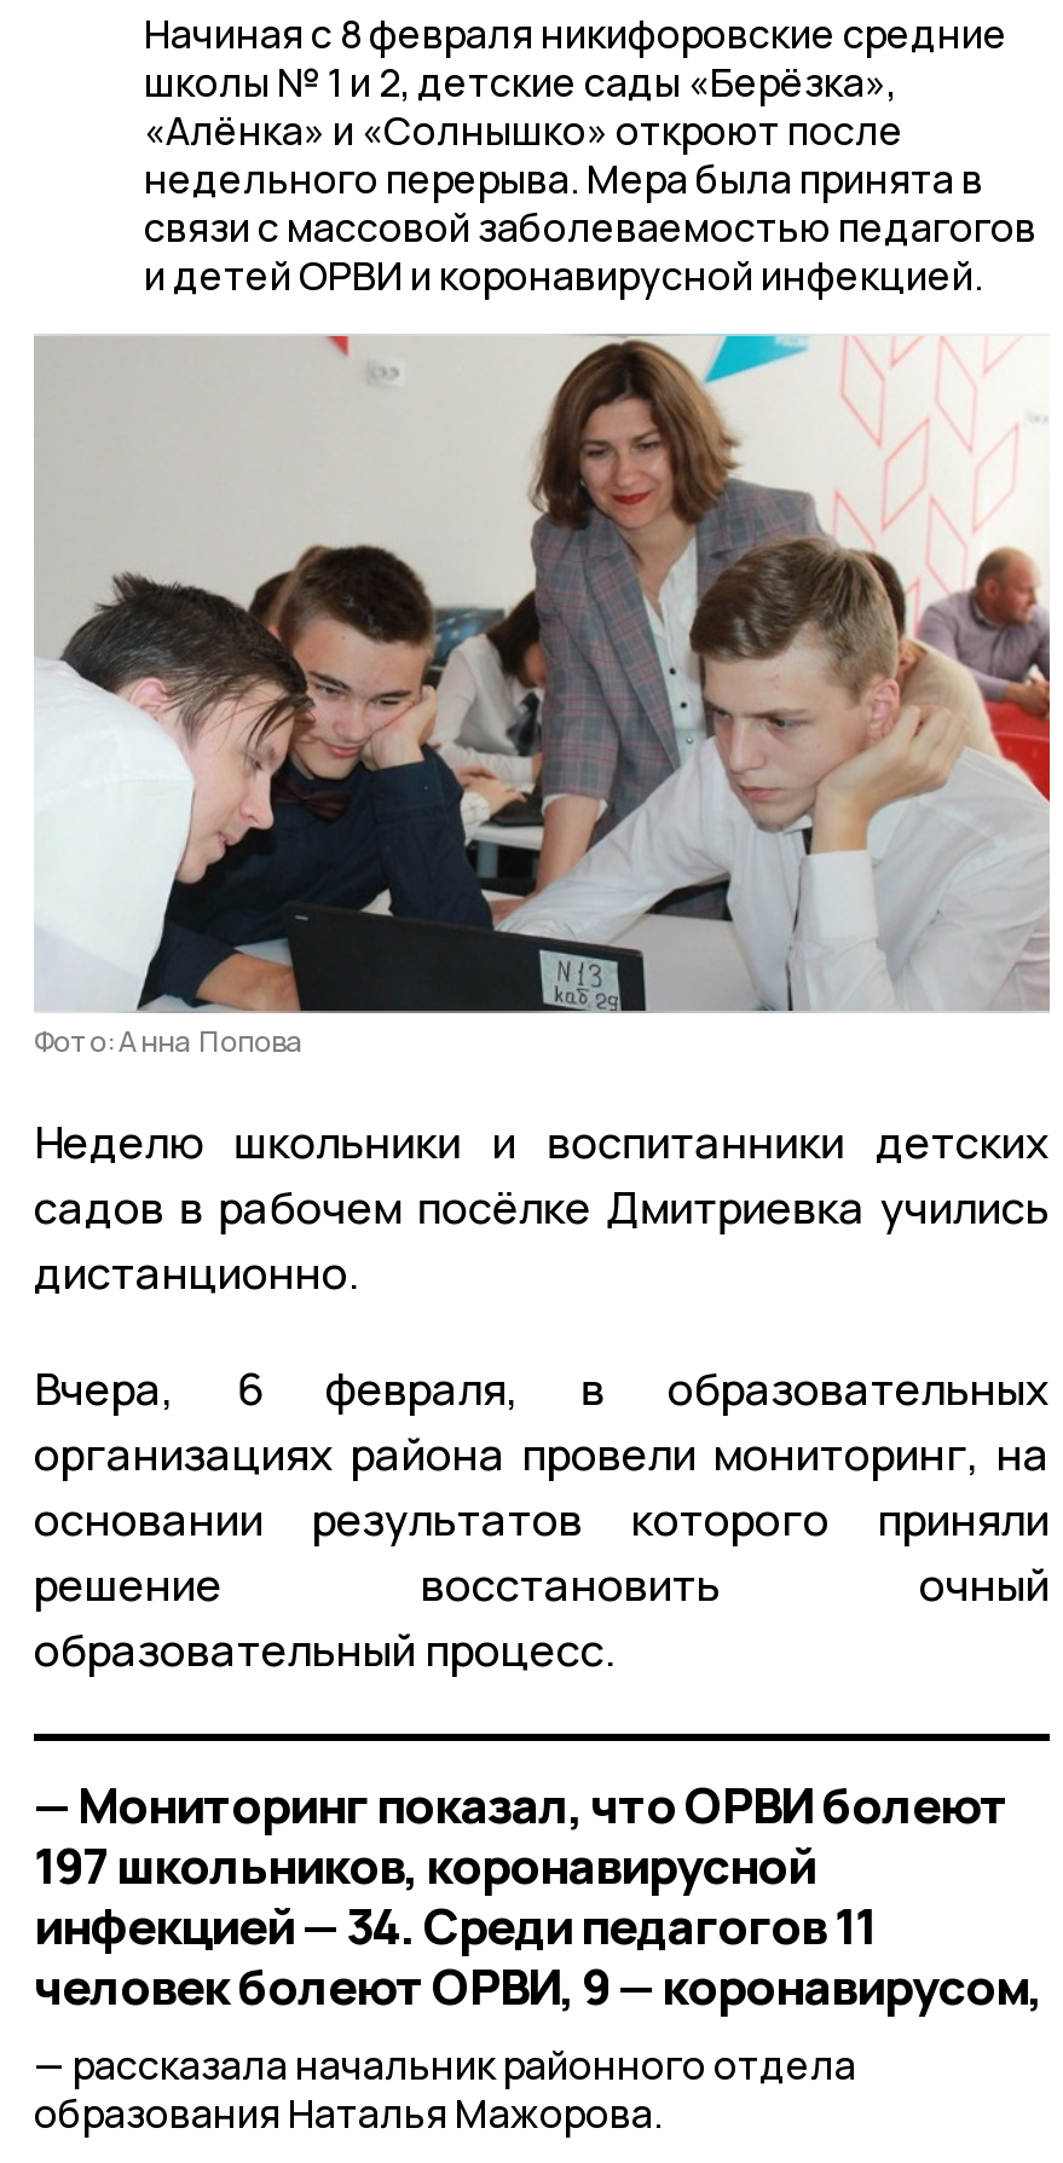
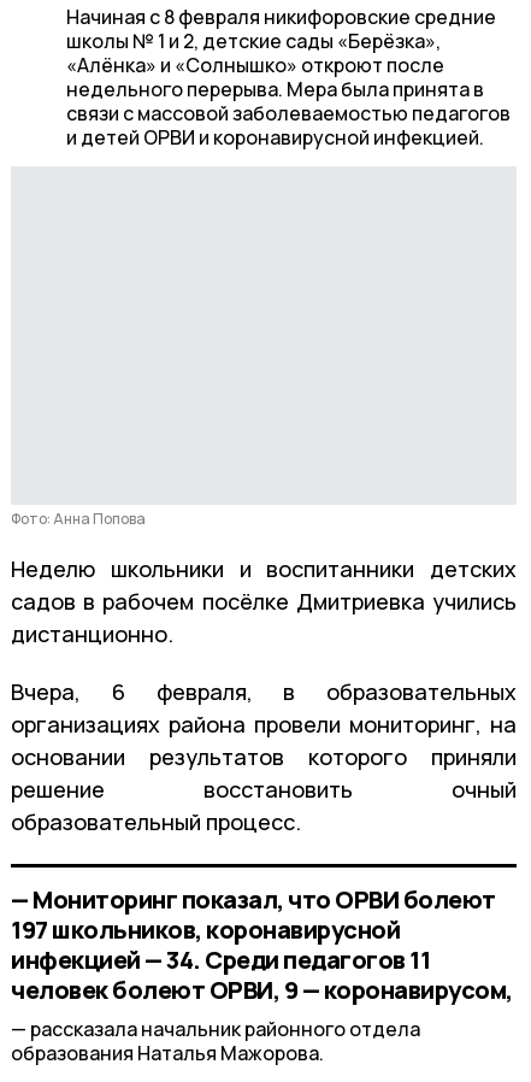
[34,334,1052,1016] [image] -> none

